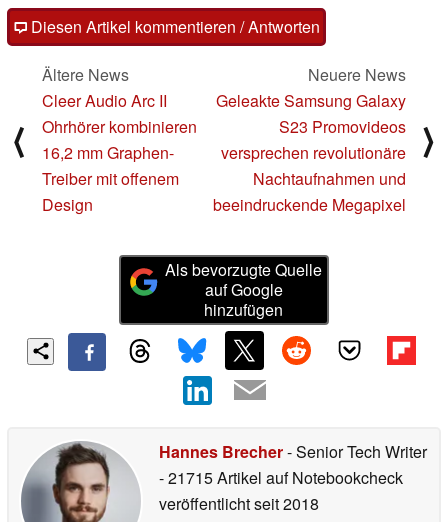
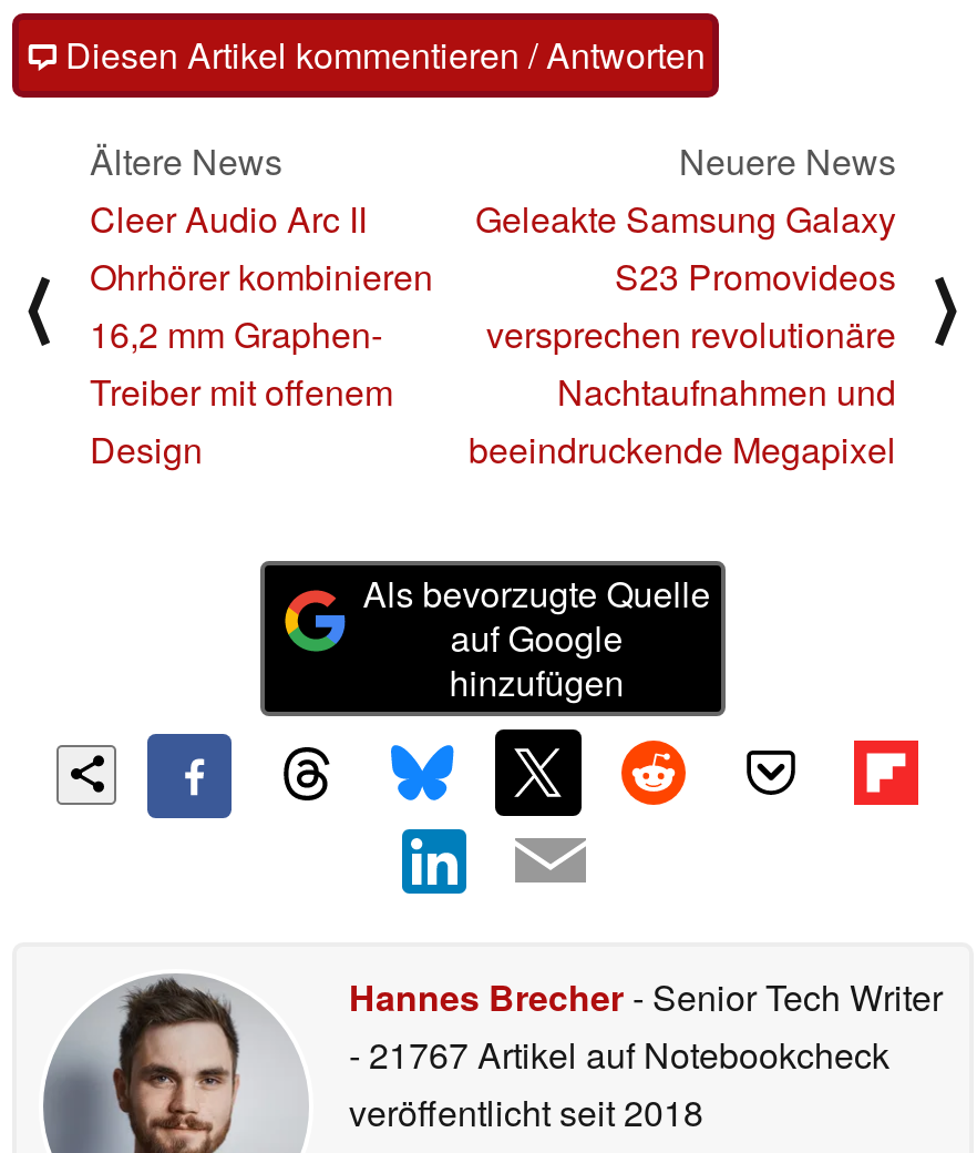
[159,466,403,489] - 21715 Artikel auf Notebookcheck -> [349,1028,889,1079] - 21767 Artikel auf Notebookcheck

